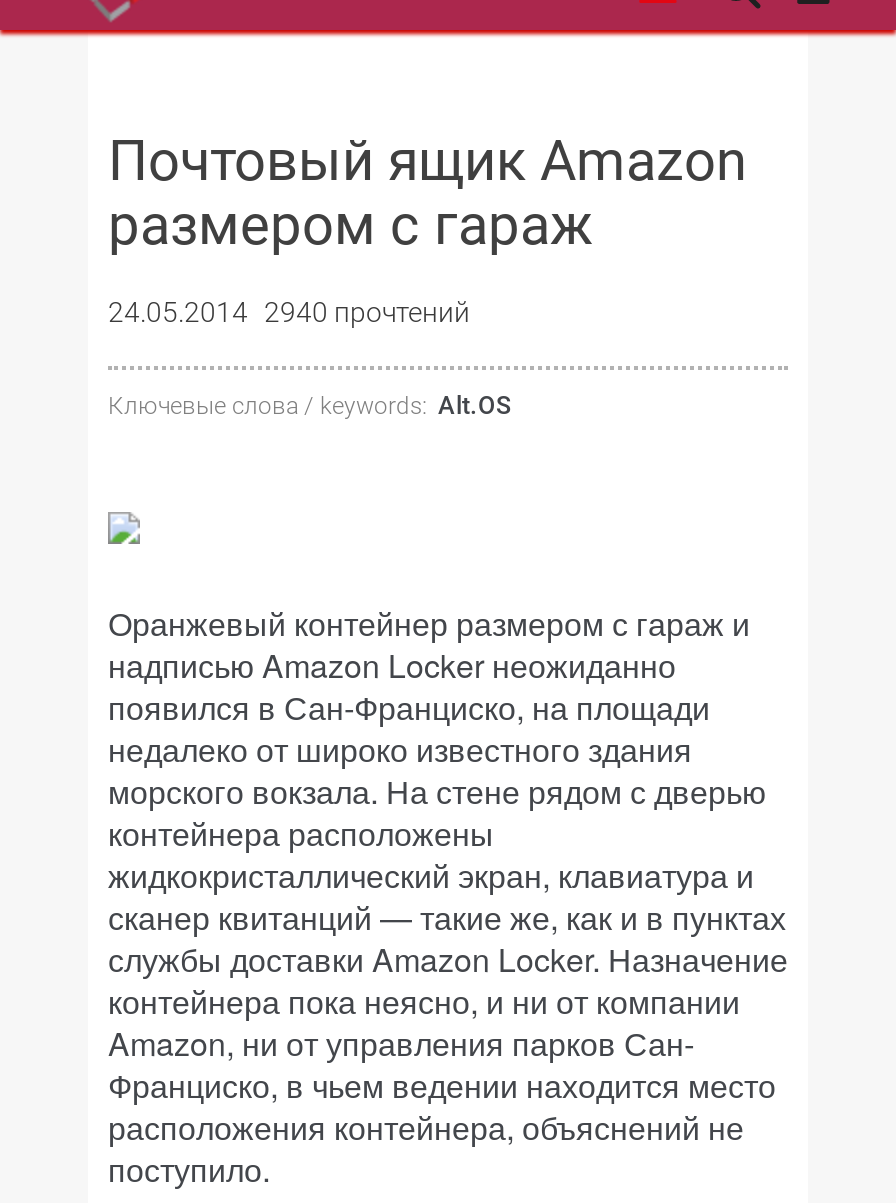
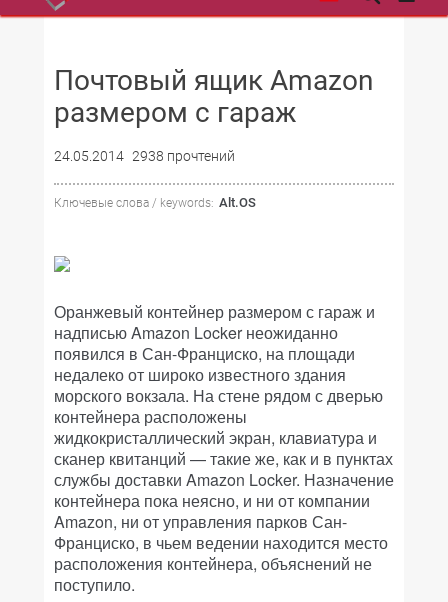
[108,296,470,328] 24.05.2014 2940 прочтений -> [54,148,235,164] 24.05.2014 2938 прочтений

